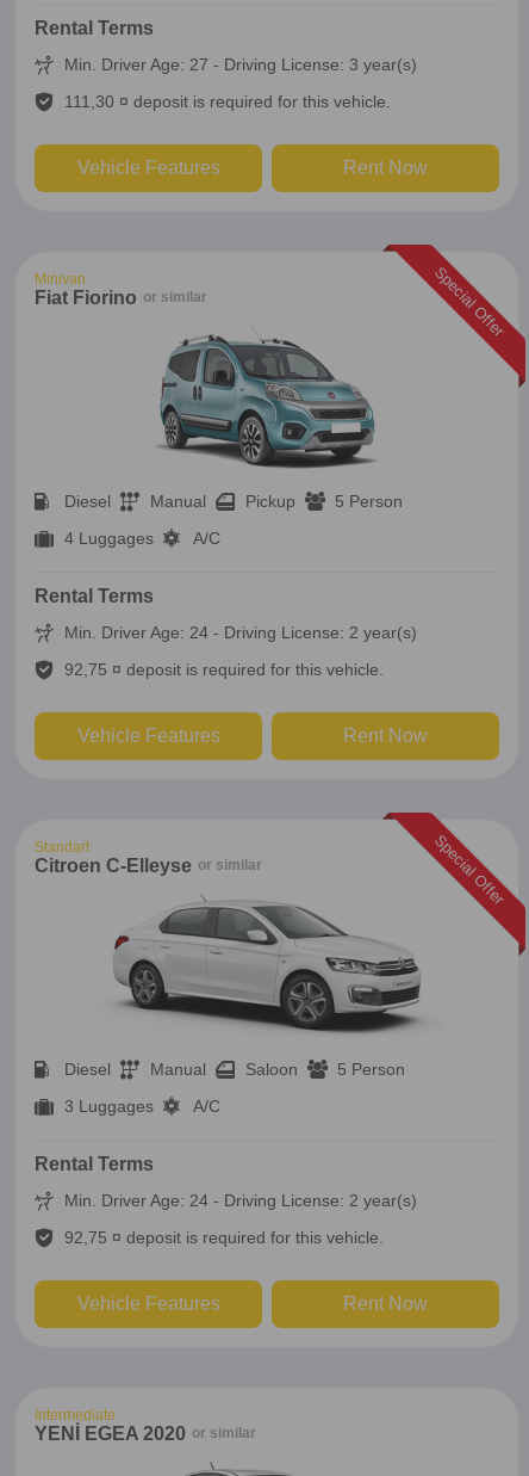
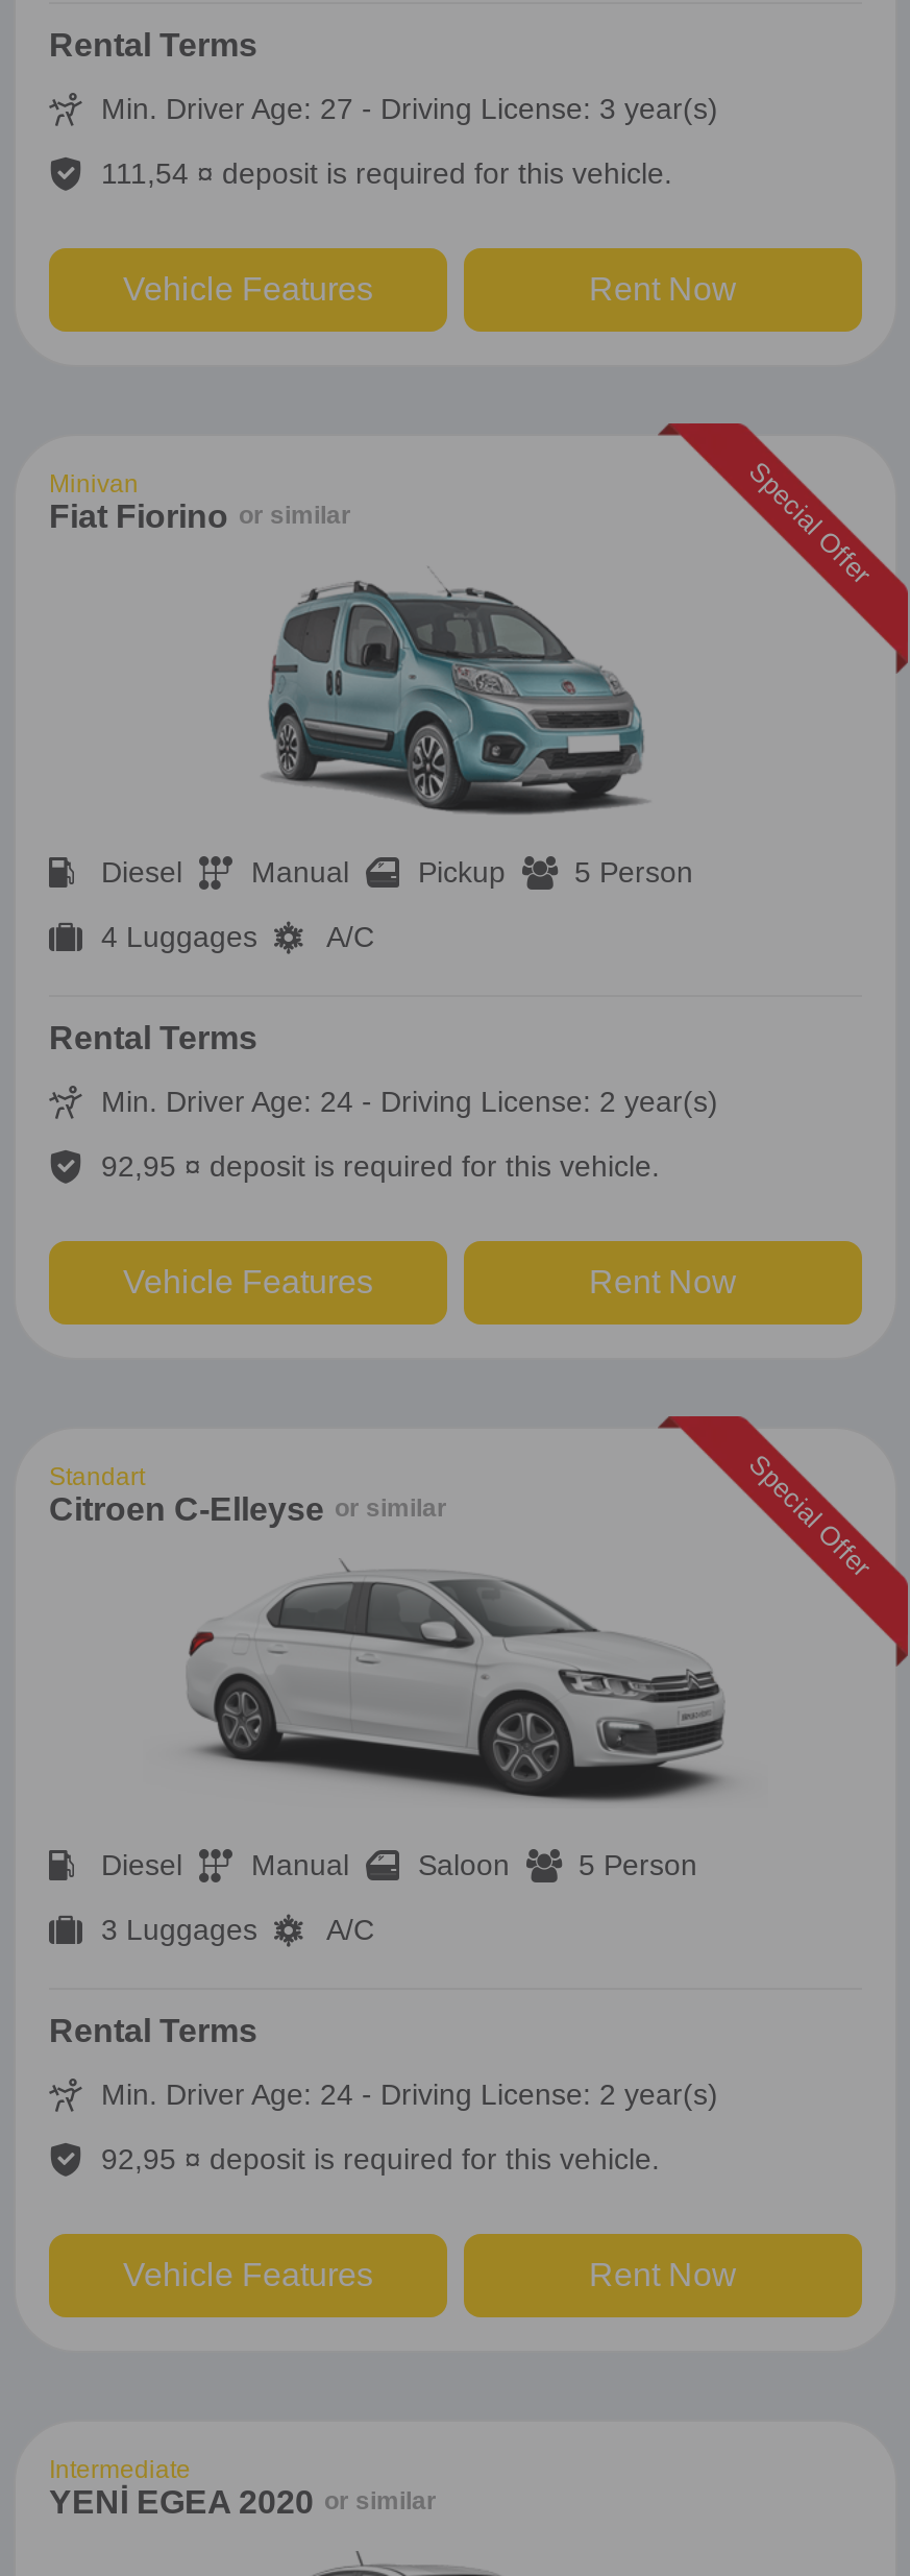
[64,92,391,111] 111,30 ¤ deposit is required for this vehicle. -> [101,157,672,190] 111,54 ¤ deposit is required for this vehicle.
[64,660,384,679] 92,75 ¤ deposit is required for this vehicle. -> [101,1150,660,1183] 92,95 ¤ deposit is required for this vehicle.
[64,1228,384,1247] 92,75 ¤ deposit is required for this vehicle. -> [101,2142,660,2176] 92,95 ¤ deposit is required for this vehicle.

